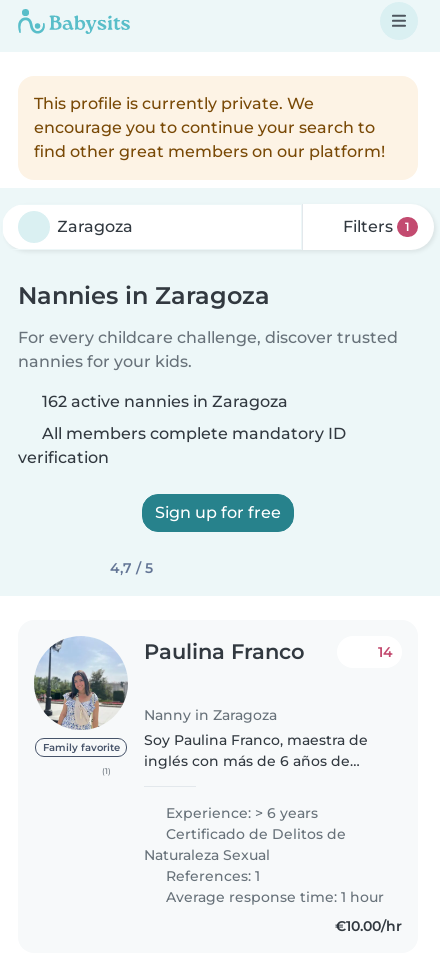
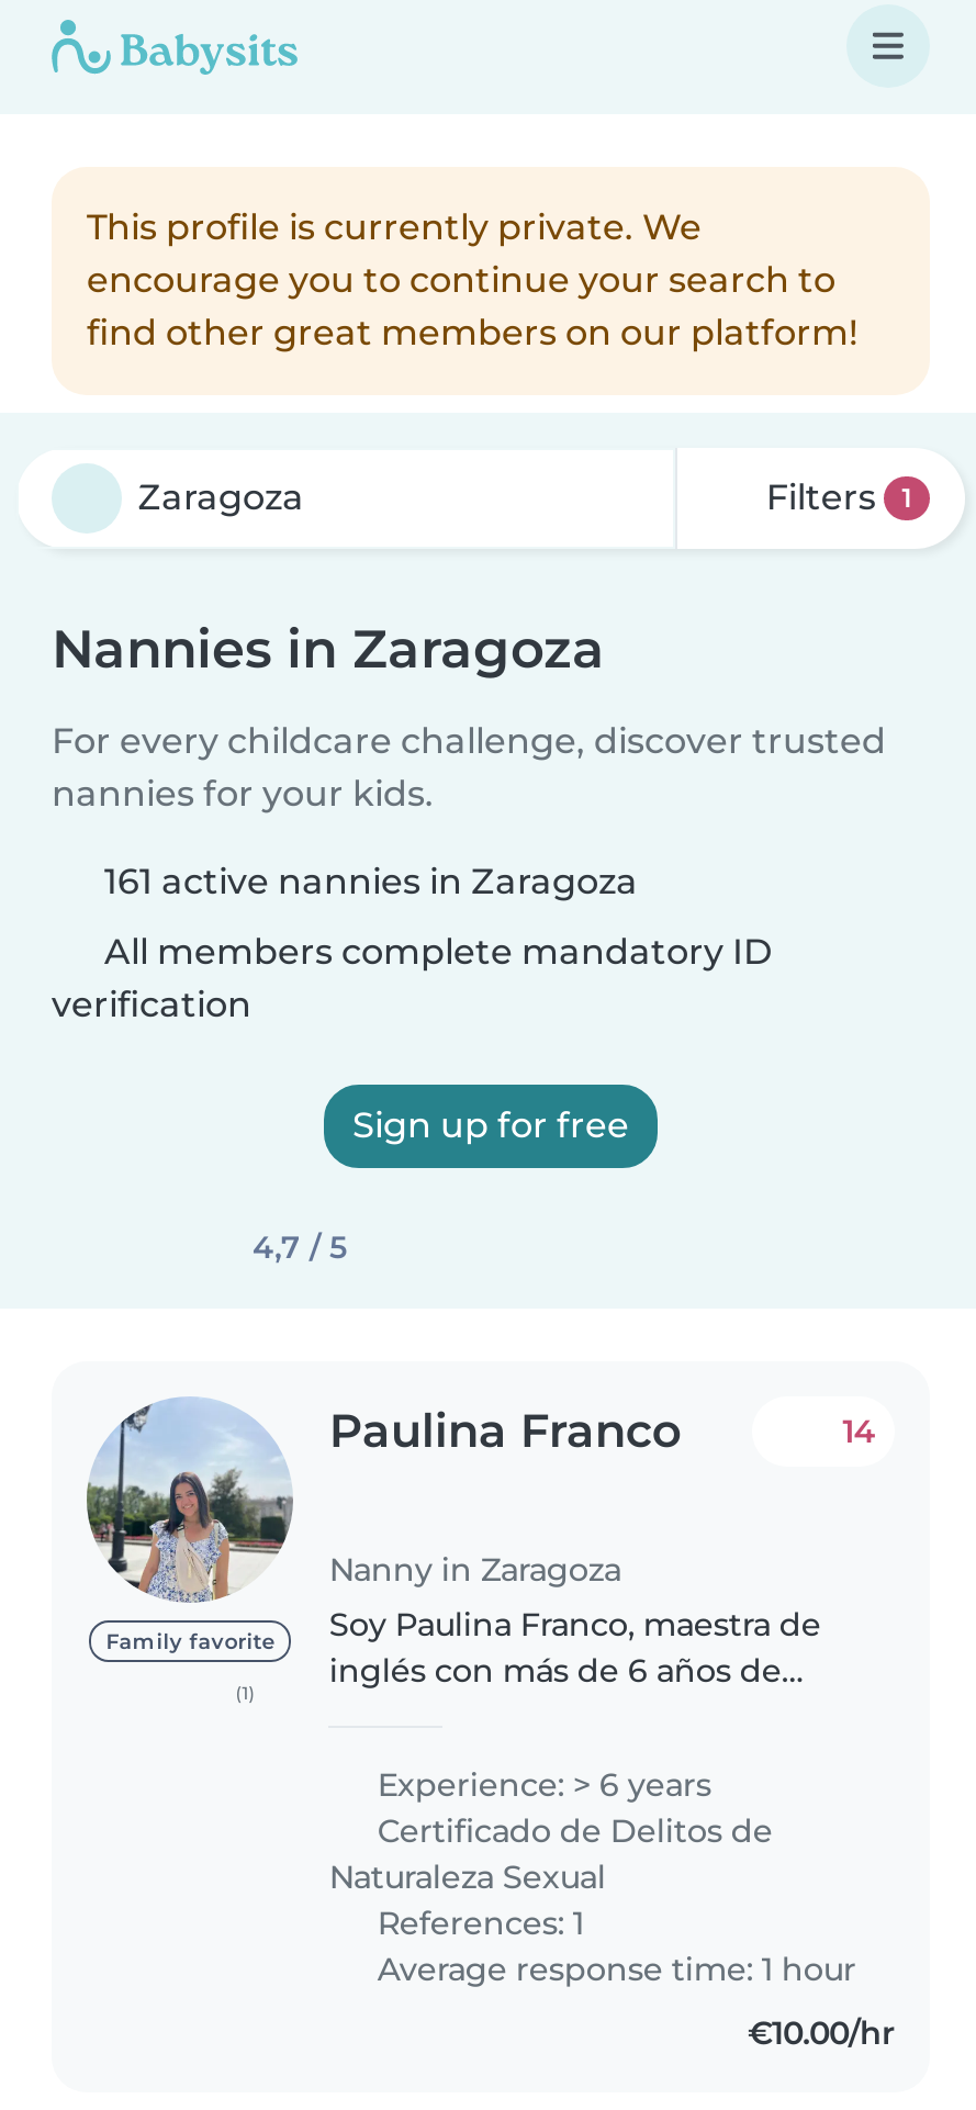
[42,392,288,411] 162 active nannies in Zaragoza -> [104,861,638,902] 161 active nannies in Zaragoza

